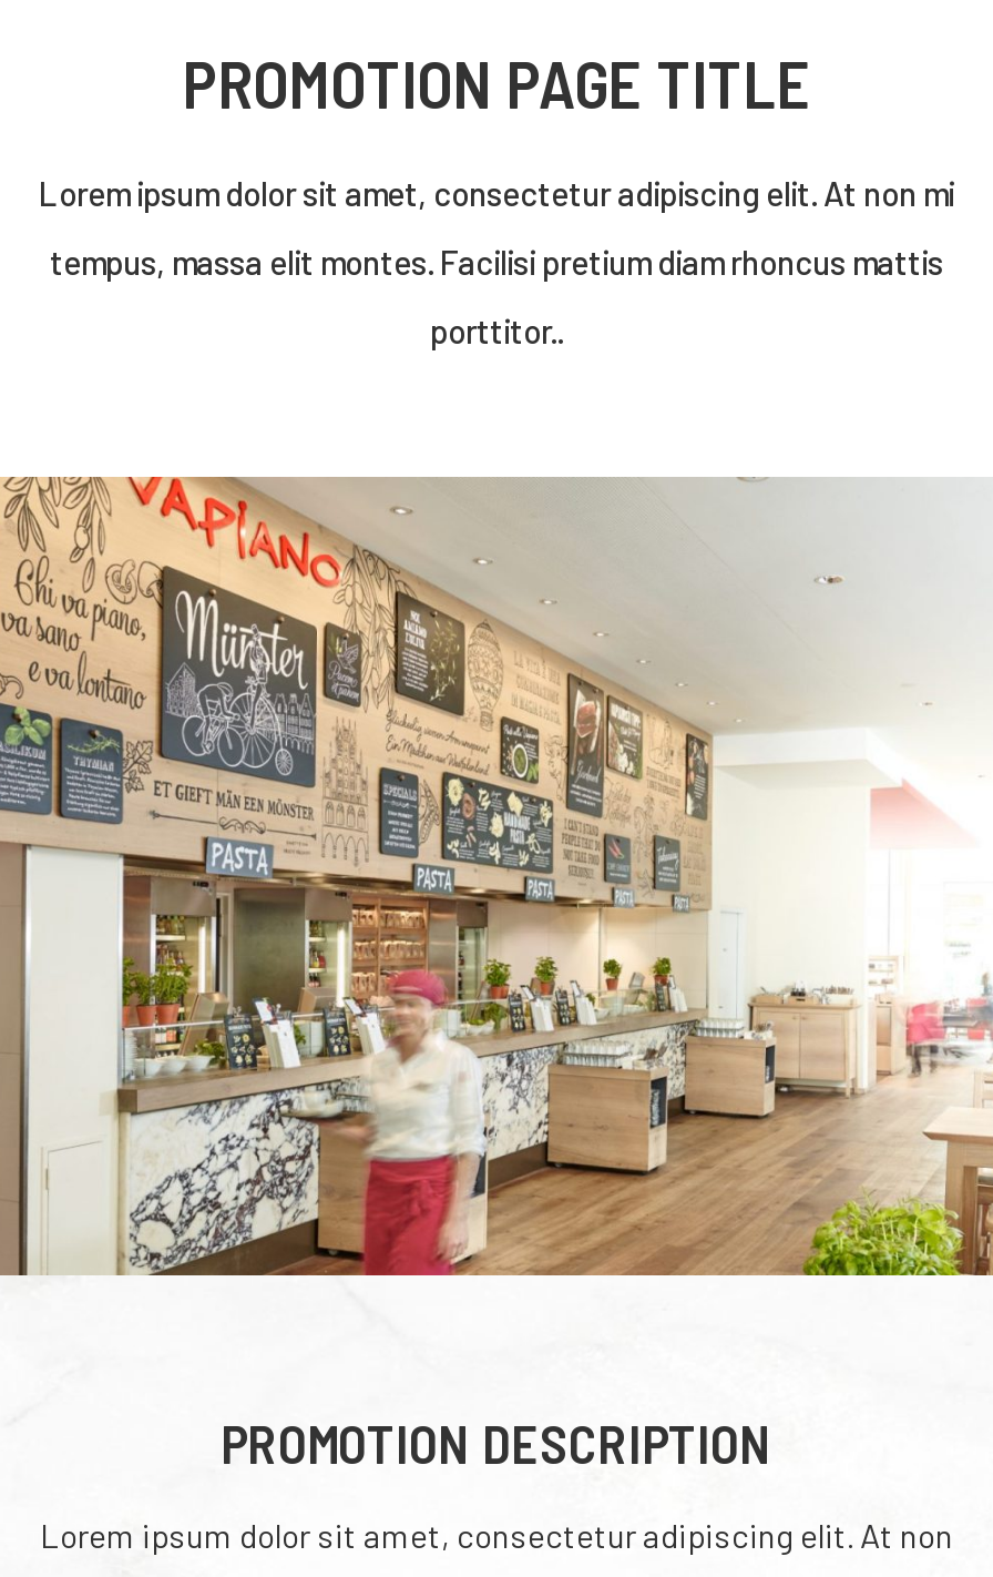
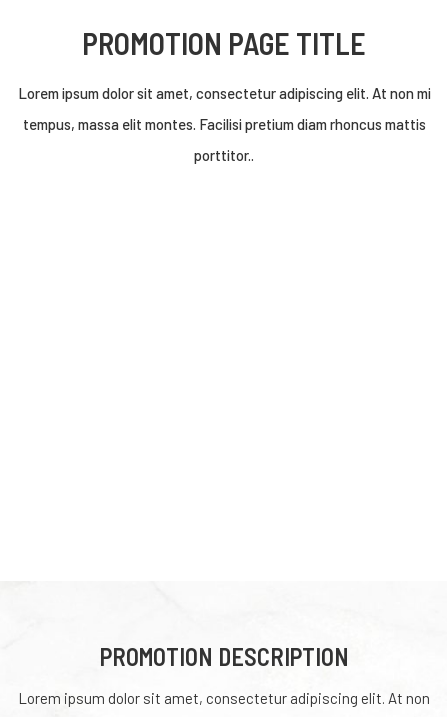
[7,475,986,1278] [image] -> none

